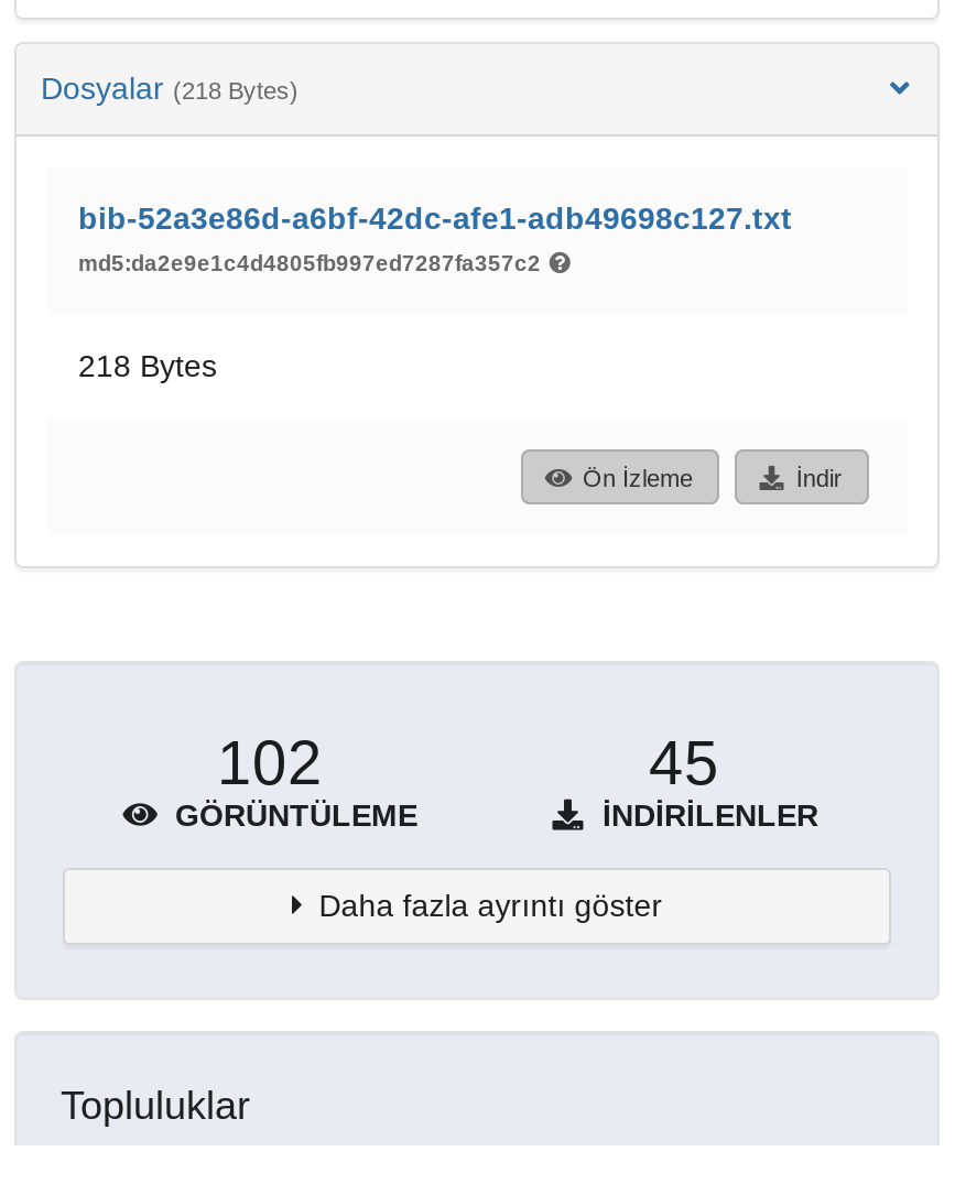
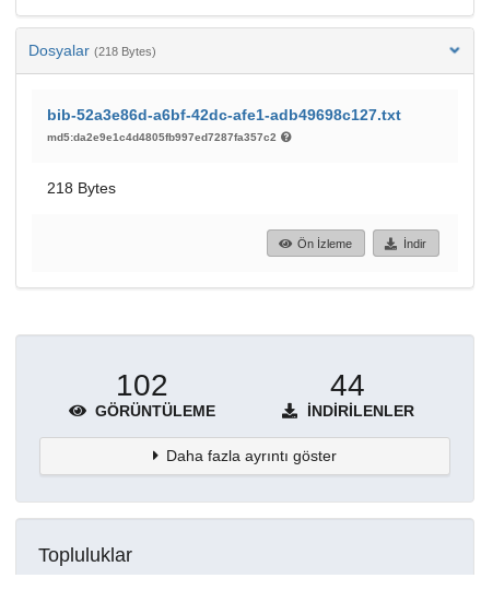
[649,729,719,797] 45 -> [330,368,365,402] 44

